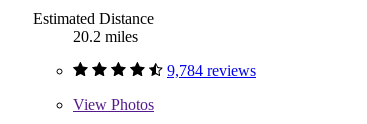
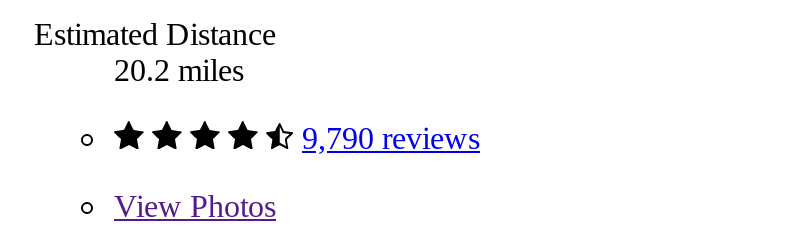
[167,61,256,78] 9,784 reviews -> [302,120,480,154] 9,790 reviews

